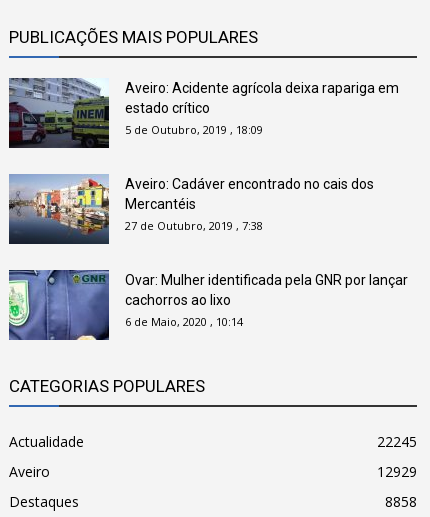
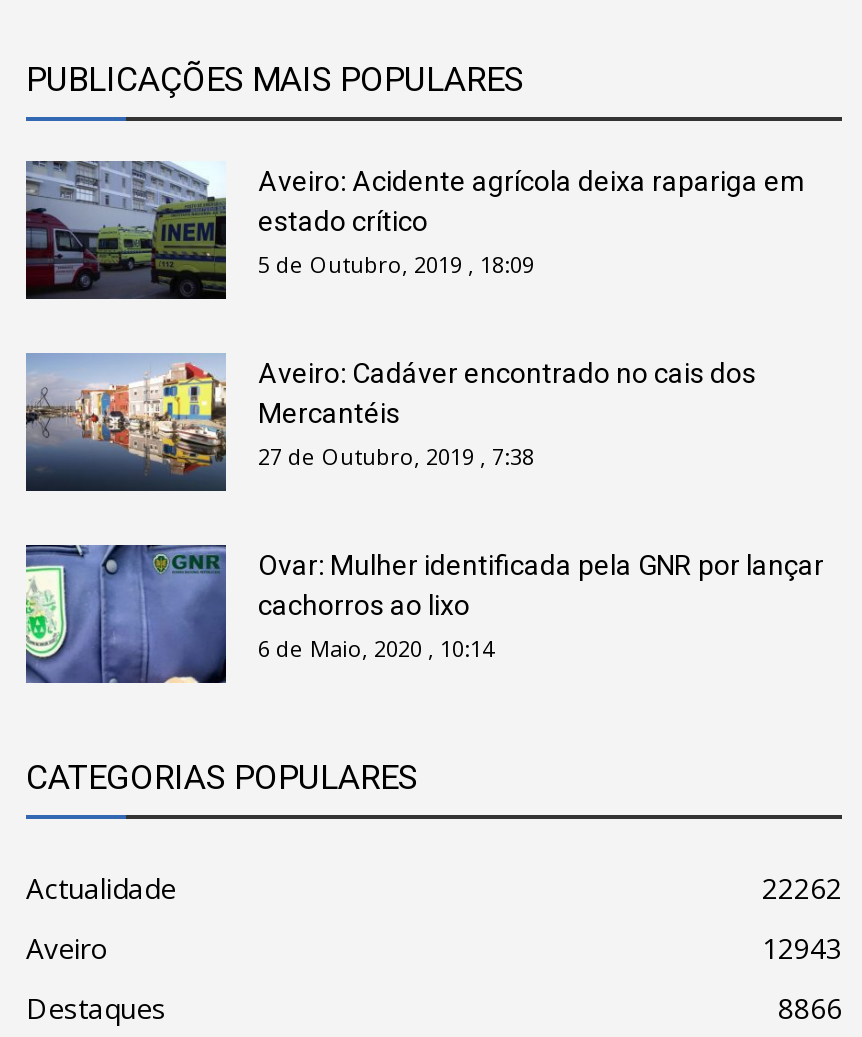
[377,432,417,451] 22245 -> [762,868,842,906] 22262
[377,462,417,481] 12929 -> [762,928,842,966] 12943
[385,492,417,511] 8858 -> [778,988,842,1026] 8866

